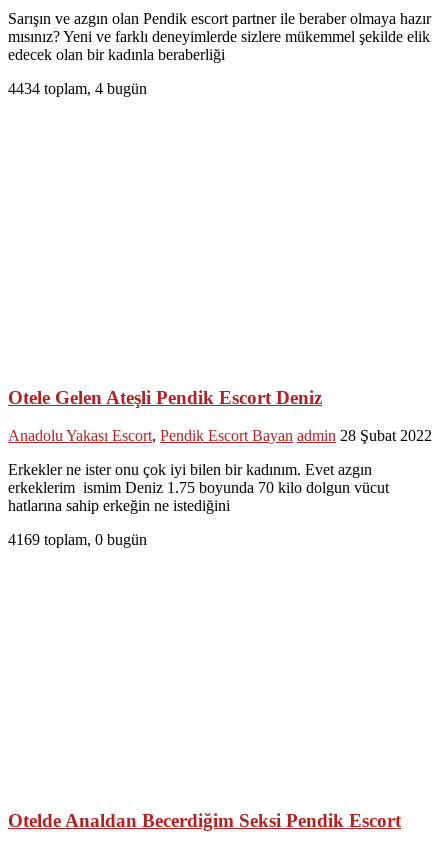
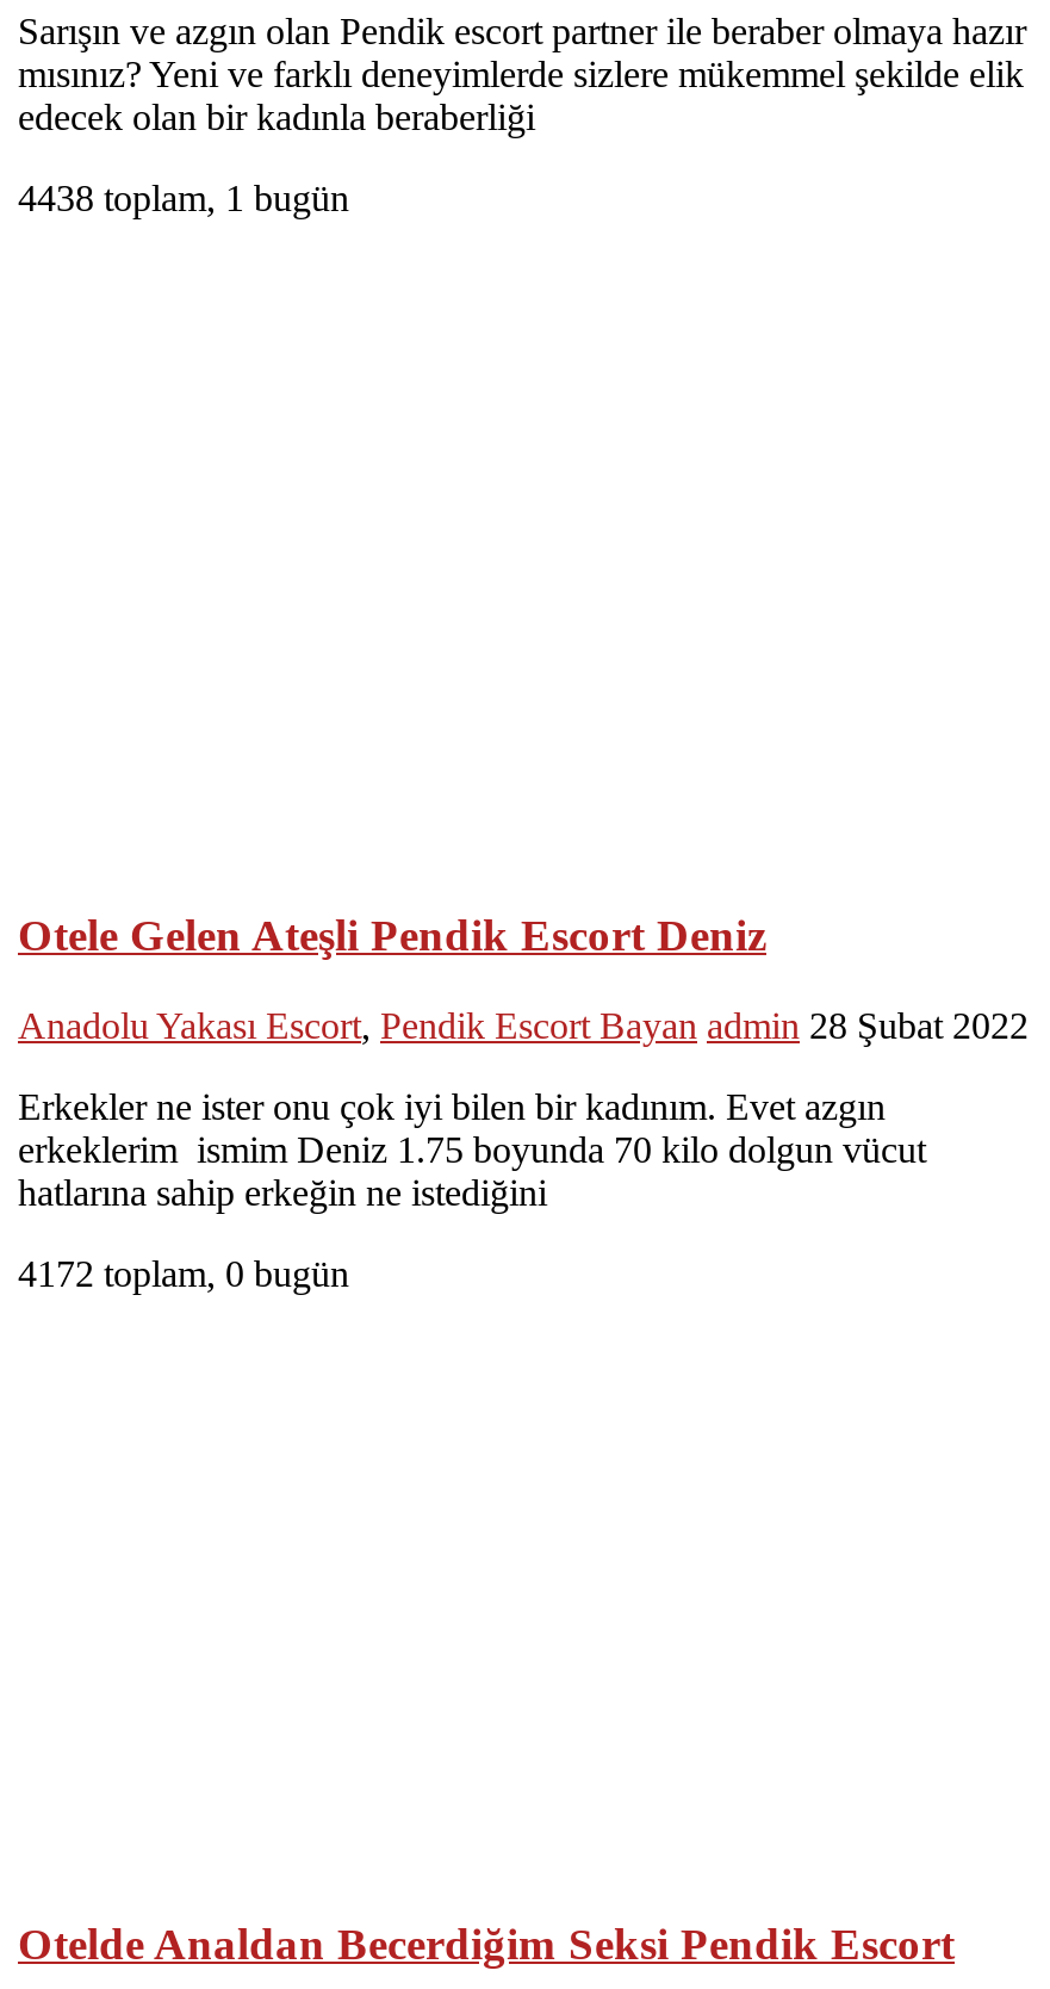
[8,80,147,97] 4434 toplam, 4 bugün -> [18,177,349,218] 4438 toplam, 1 bugün
[8,531,147,548] 4169 toplam, 0 bugün -> [18,1254,349,1295] 4172 toplam, 0 bugün

